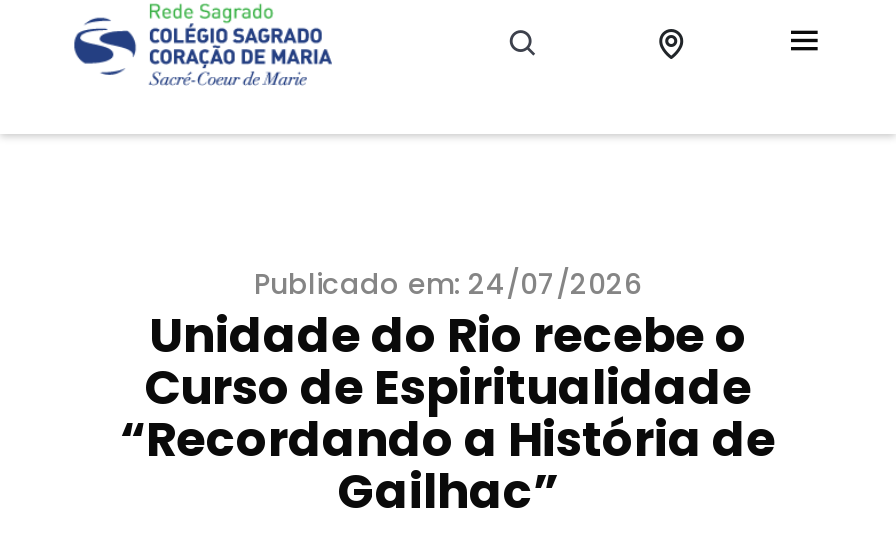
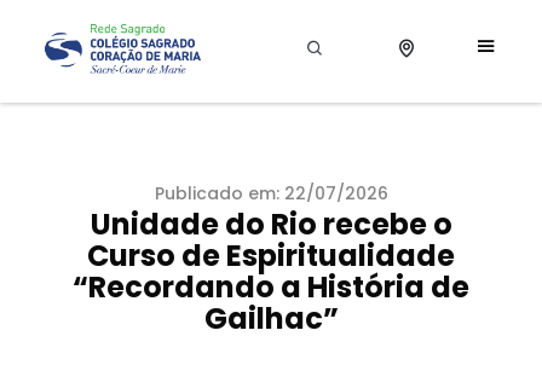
[254,264,642,304] Publicado em: 24/07/2026 -> [154,181,388,205] Publicado em: 22/07/2026

